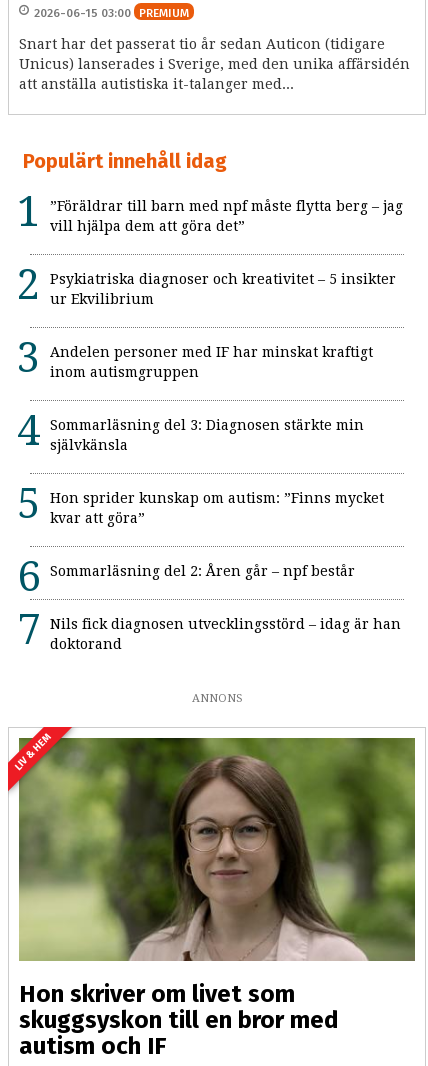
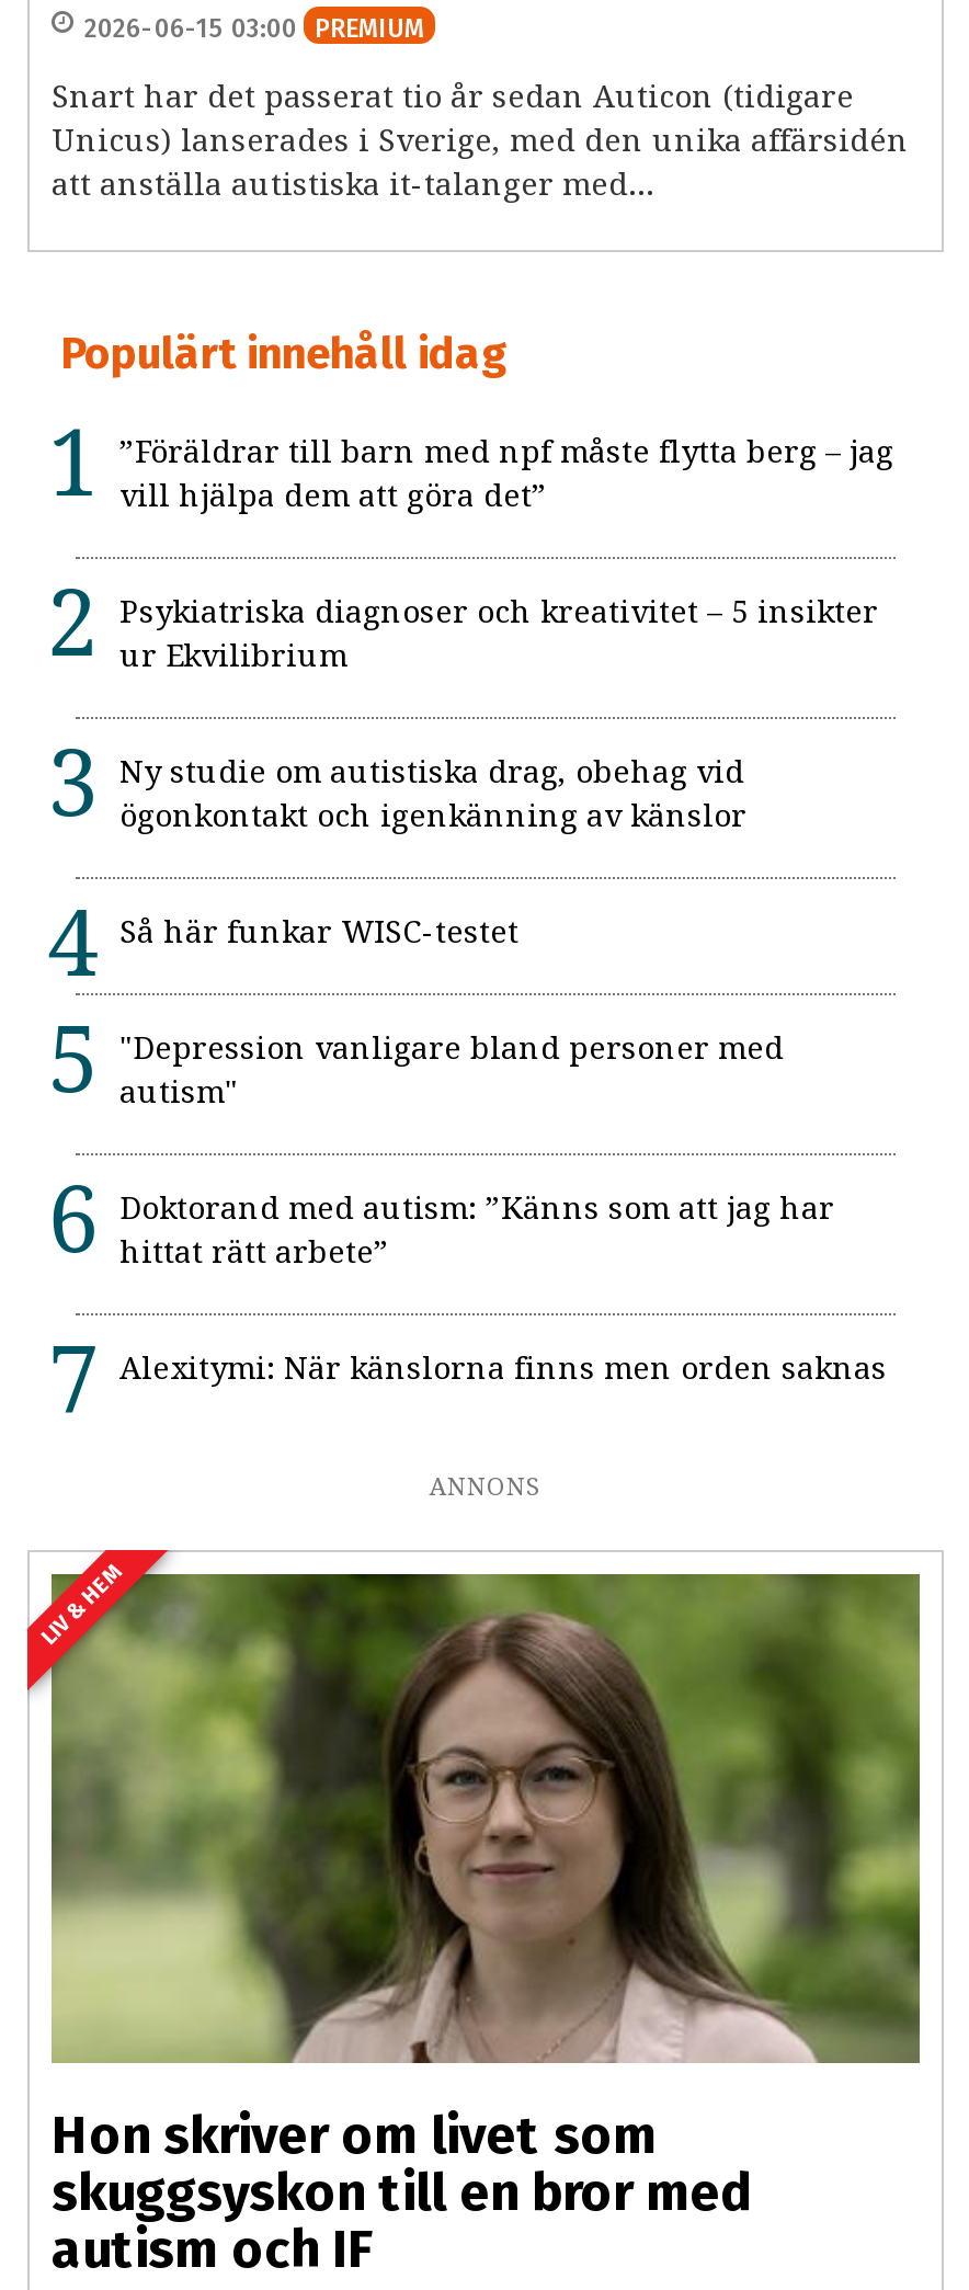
[50,344,373,380] Andelen personer med IF har minskat kraftigt | inom autismgruppen -> [119,754,746,833] Ny studie om autistiska drag, obehag vid | ögonkontakt och igenkänning av känslor
[50,417,364,453] Sommarläsning del 3: Diagnosen stärkte min | självkänsla -> [119,914,518,949] Så här funkar WISC-testet
[50,490,384,526] Hon sprider kunskap om autism: ”Finns mycket | kvar att göra” -> [119,1030,784,1109] "Depression vanligare bland personer med | autism"
[50,563,355,579] Sommarläsning del 2: Åren går – npf består -> [119,1190,834,1269] Doktorand med autism: ”Känns som att jag har | hittat rätt arbete”
[50,616,401,652] Nils fick diagnosen utvecklingsstörd – idag är han | doktorand -> [119,1351,887,1386] Alexitymi: När känslorna finns men orden saknas

